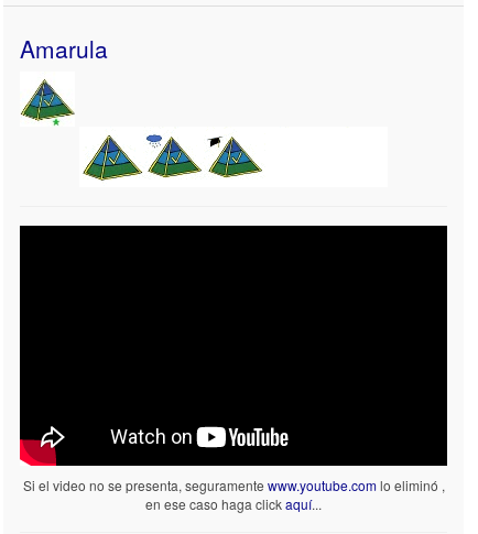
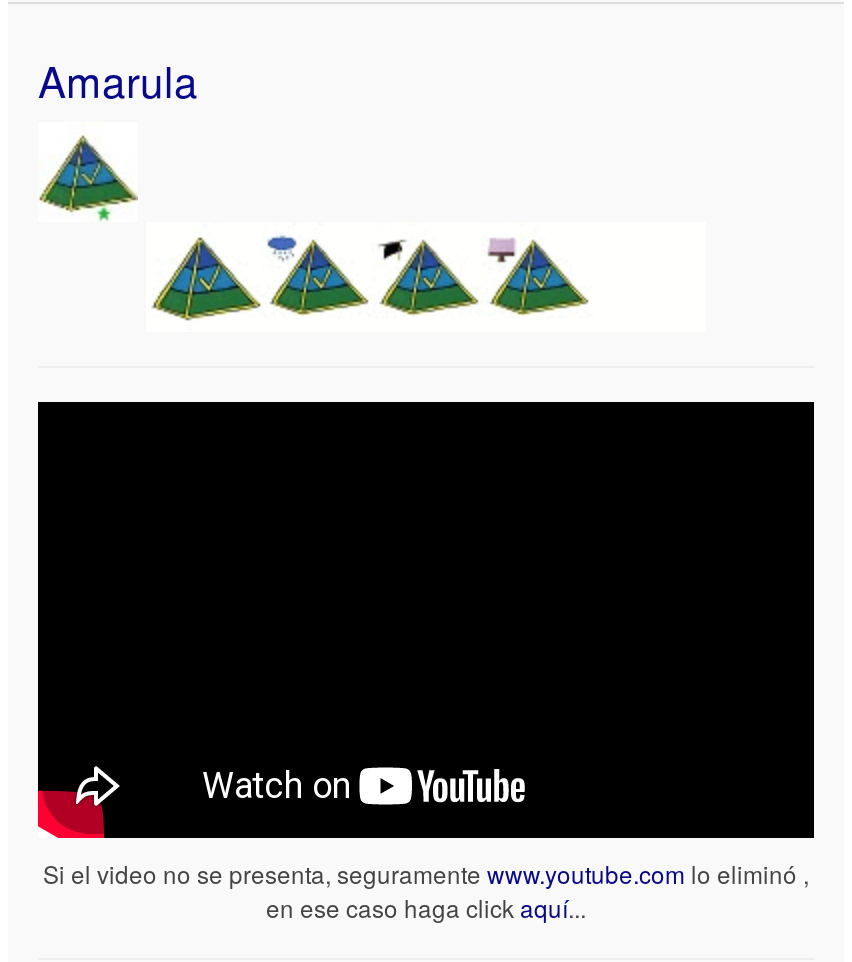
none -> [486,238,590,316] [image]

